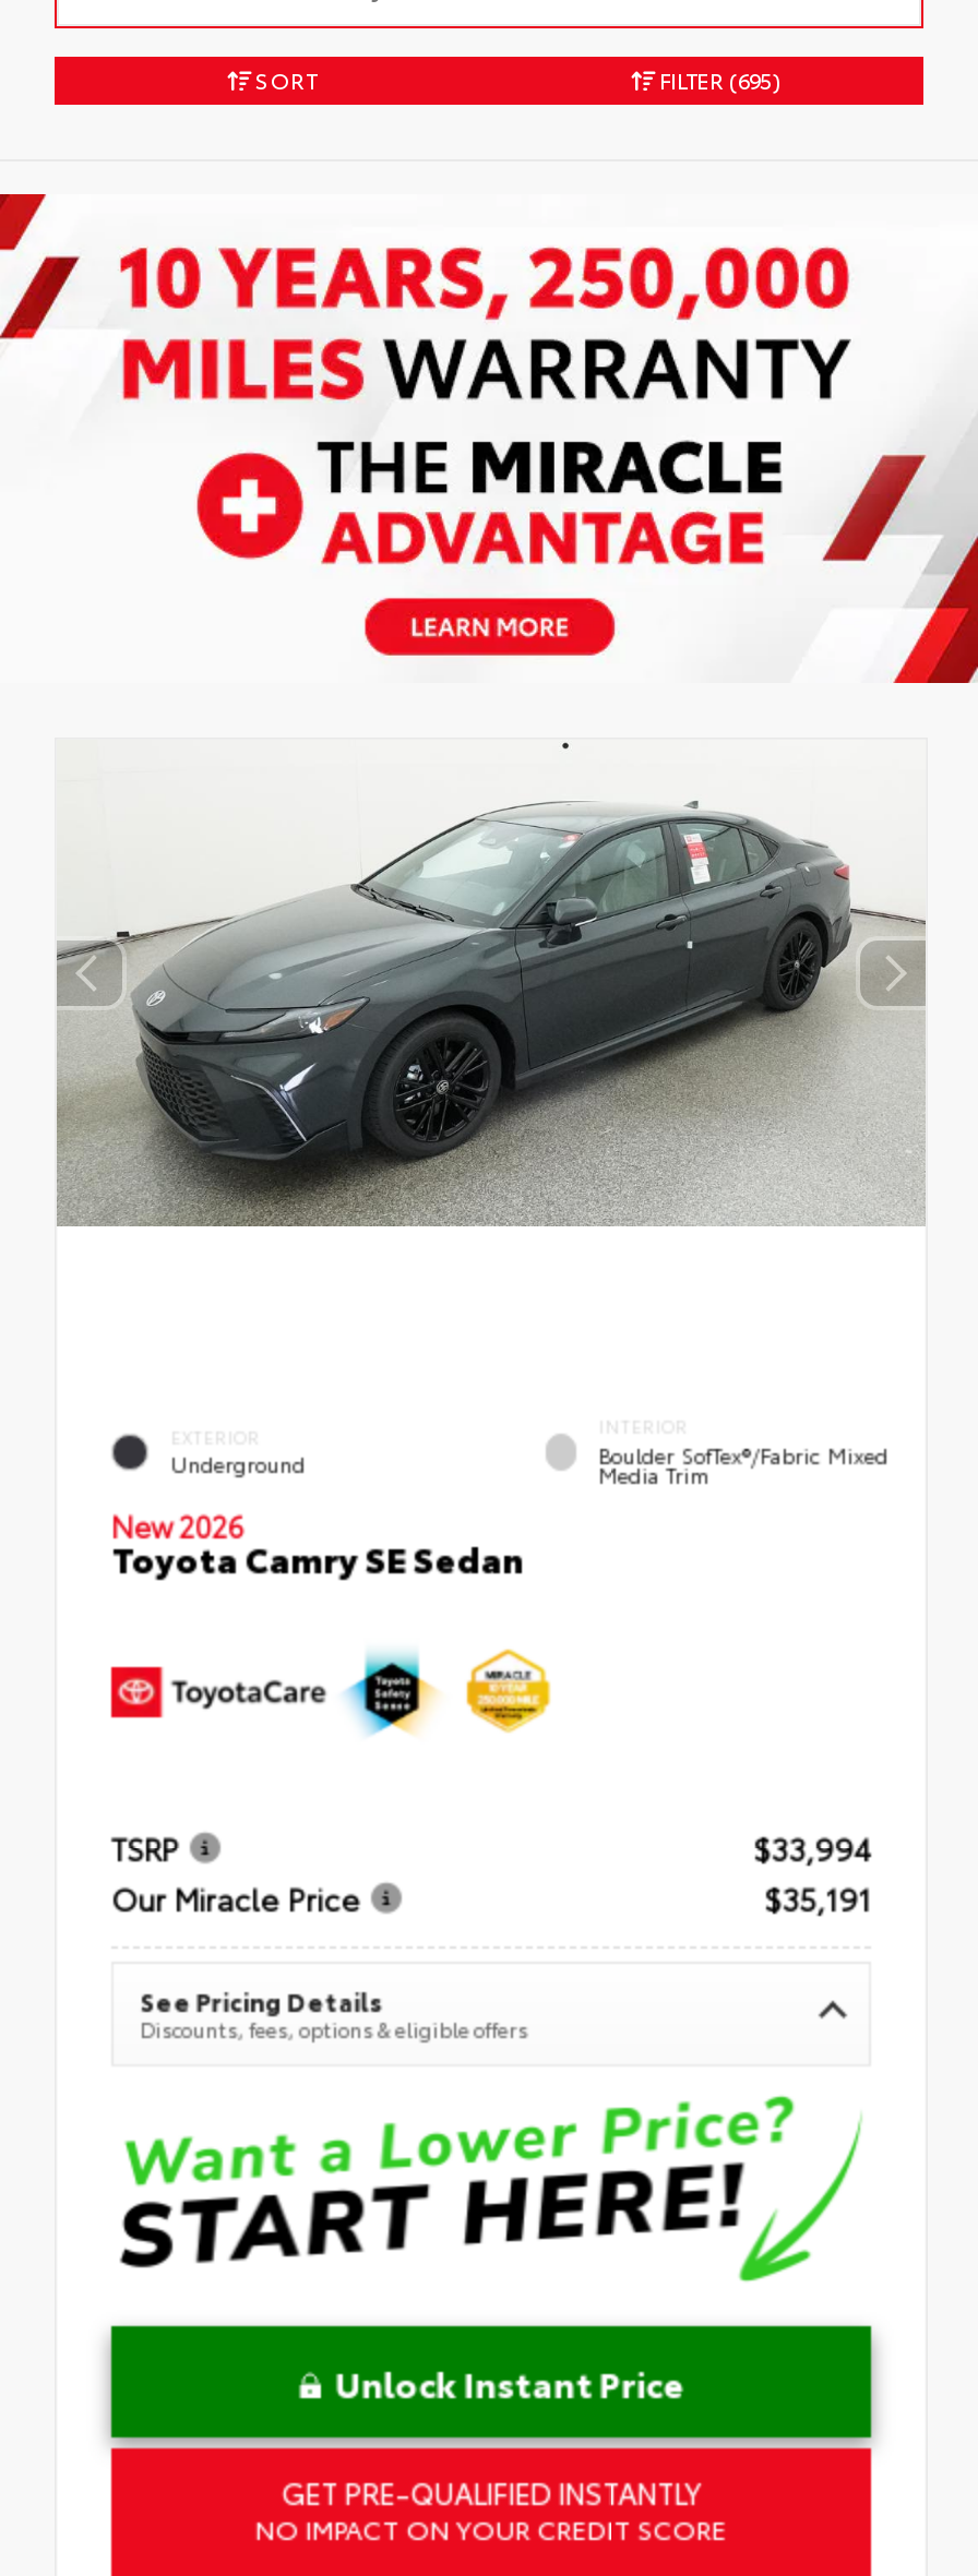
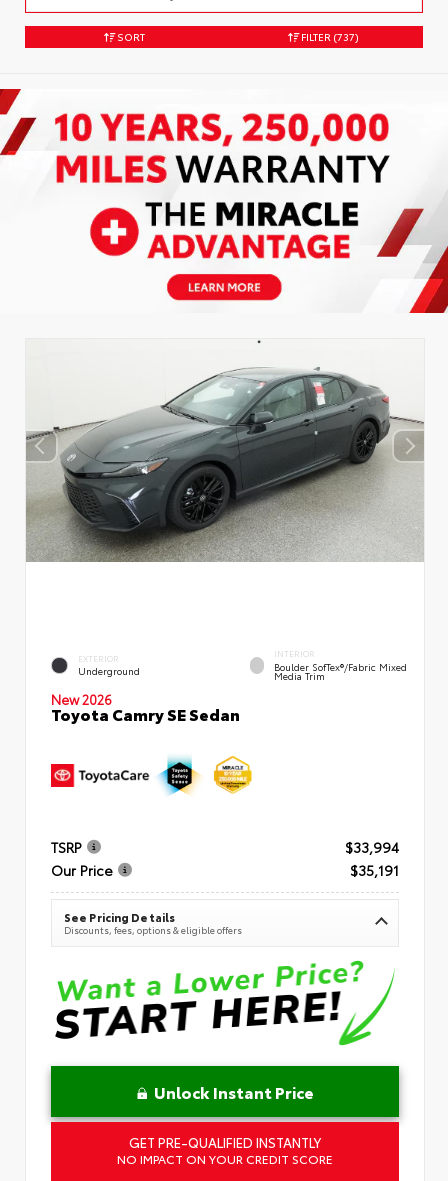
[655,63,782,96] FILTER (695) -> [299,29,359,44] FILTER (737)
[111,1876,360,1920] Our Miracle Price -> [51,860,113,880] Our Price

